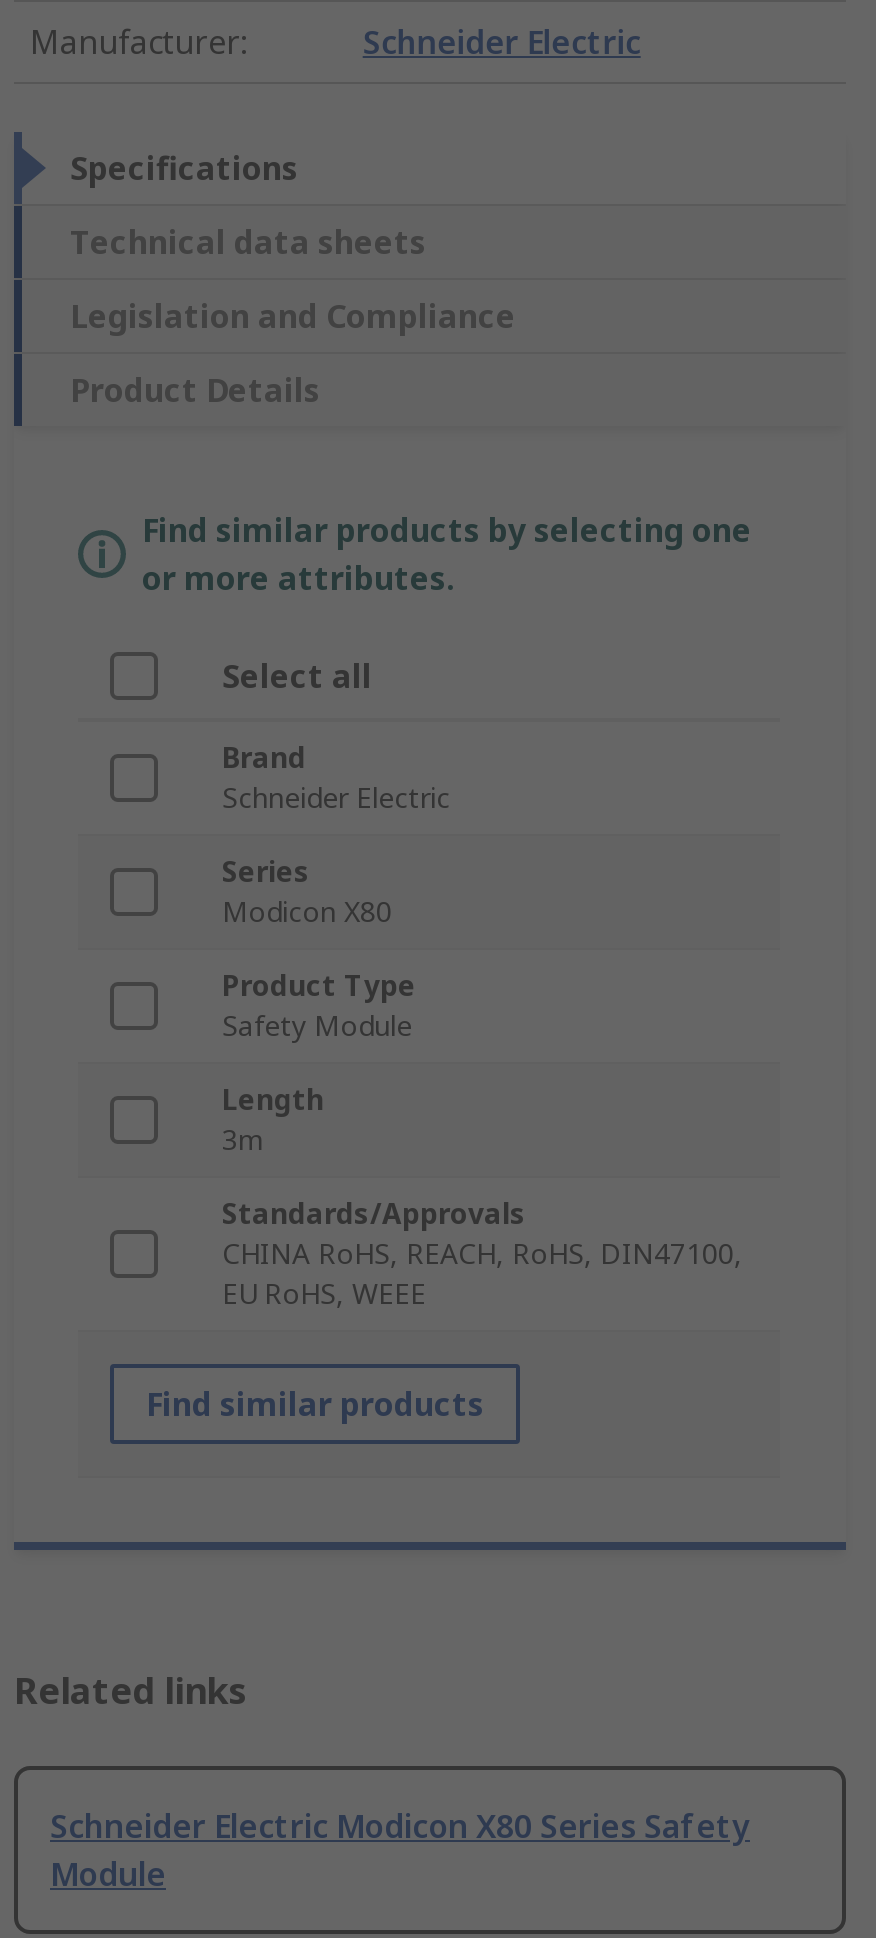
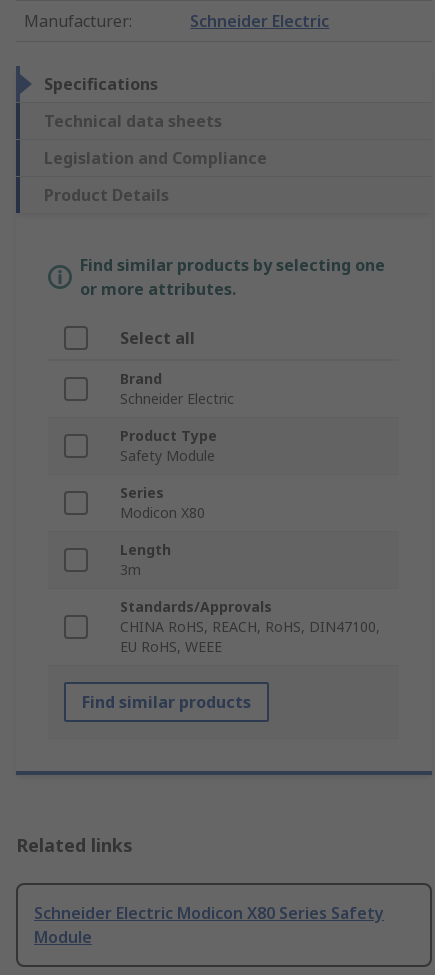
moved [222,853,392,931] -> [120,483,205,522]: Series | Modicon X80
moved [222,967,416,1045] -> [120,426,217,465]: Product Type | Safety Module

